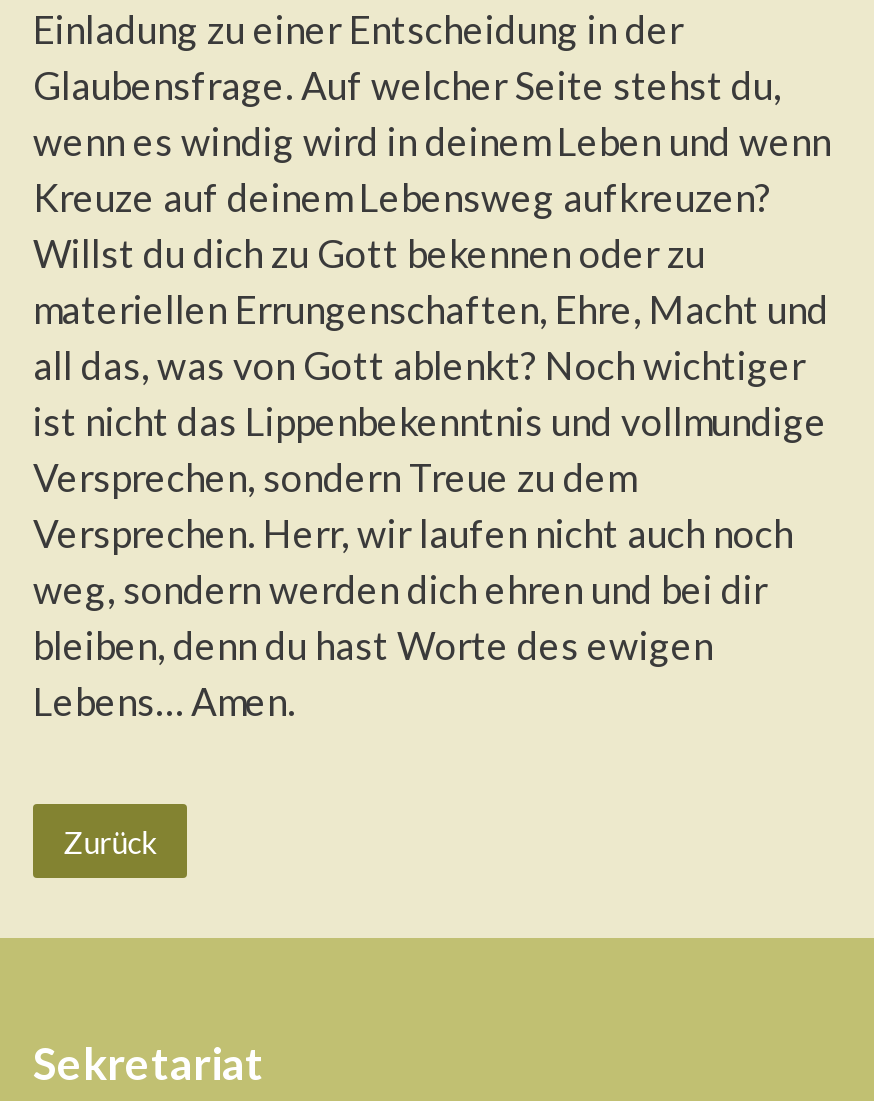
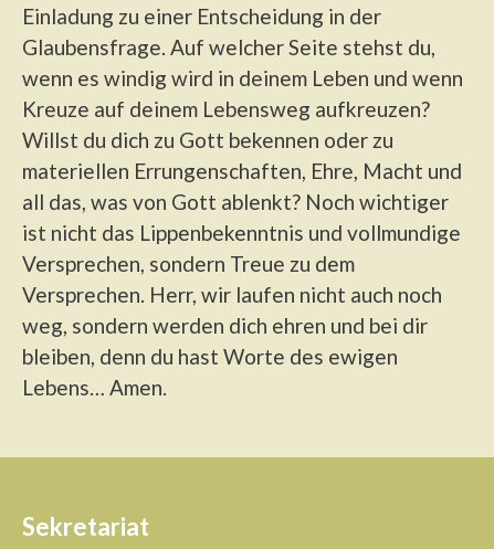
[63,824,157,860] Zurück -> none

